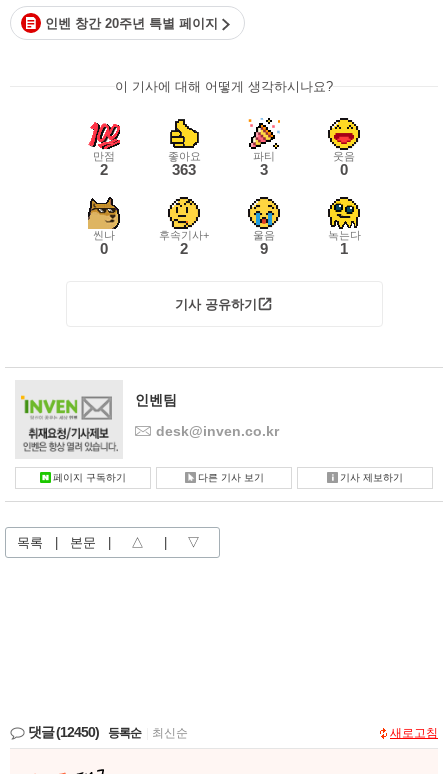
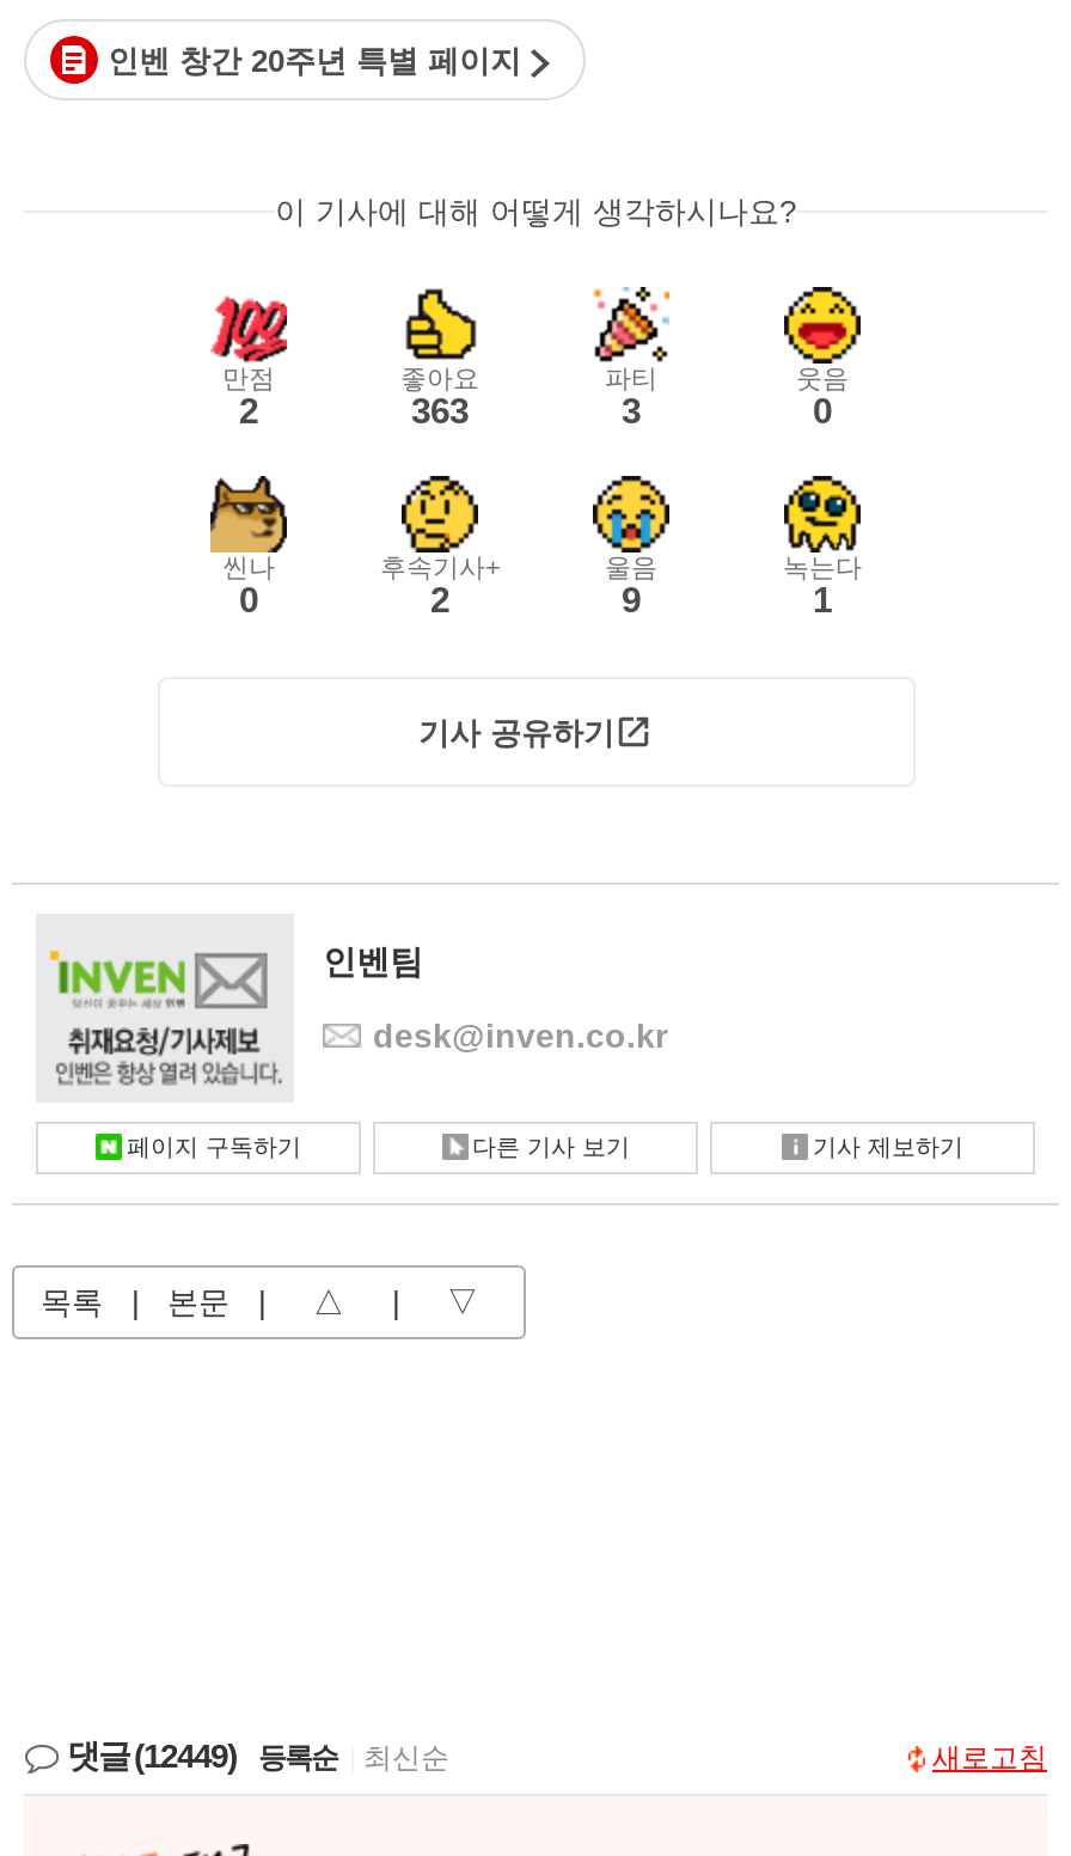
[28,724,99,740] 댓글 (12450) -> [67,1737,237,1776] 댓글 (12449)

